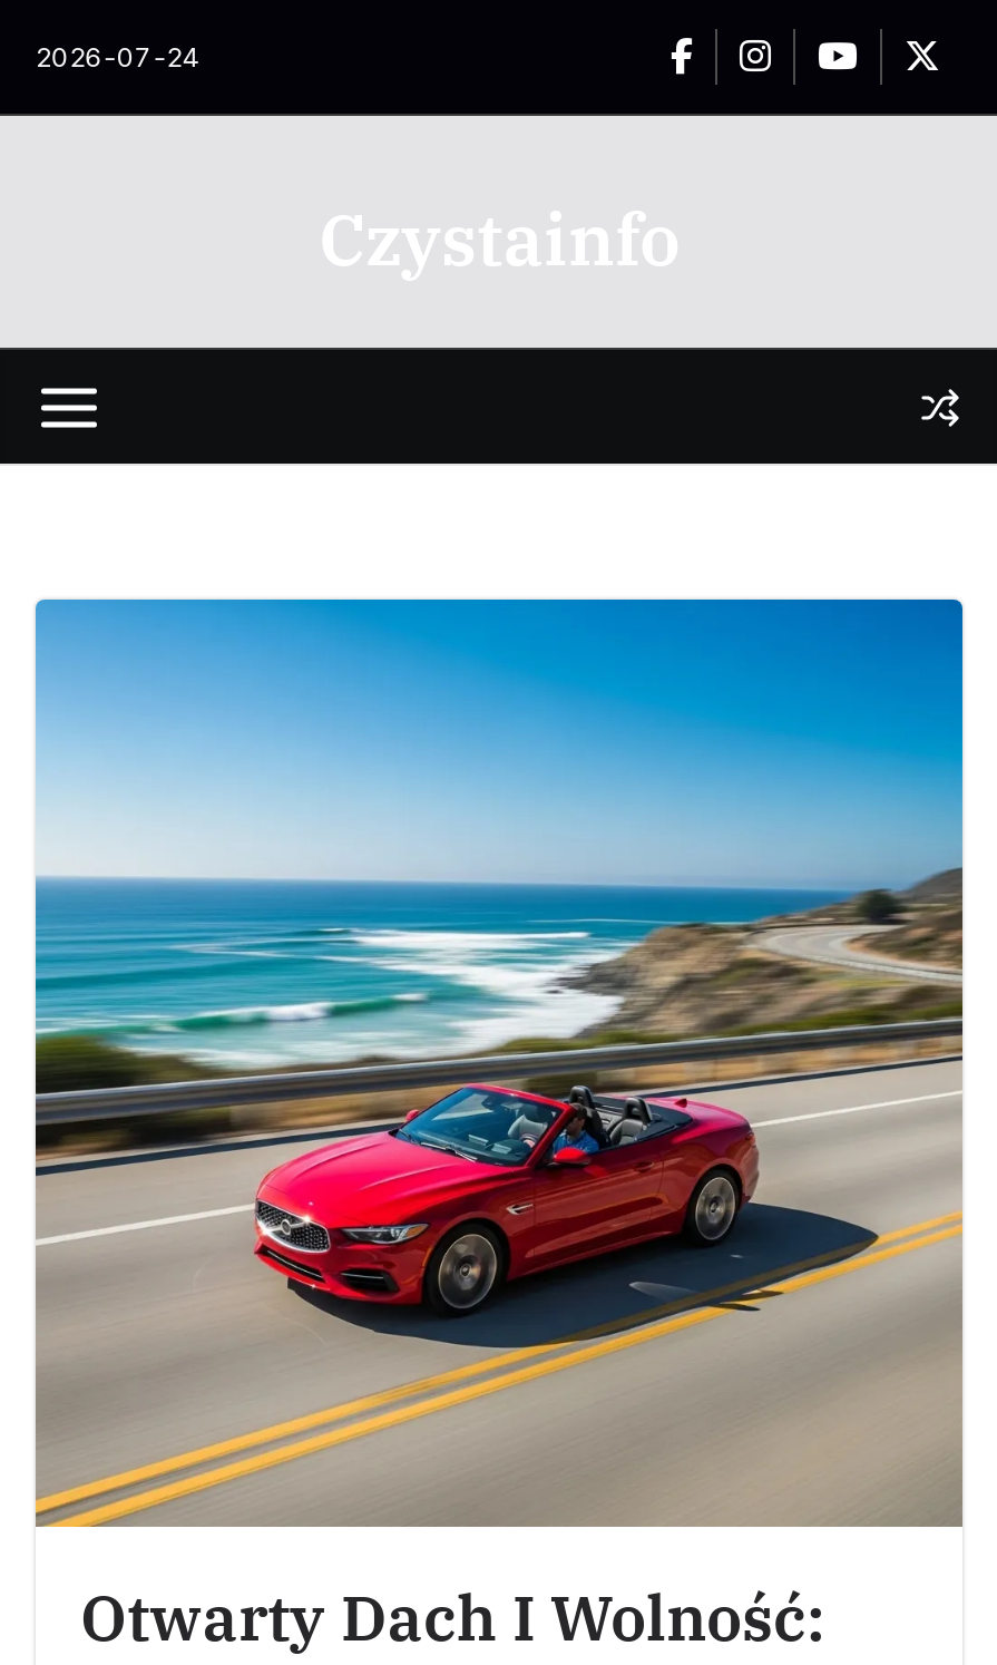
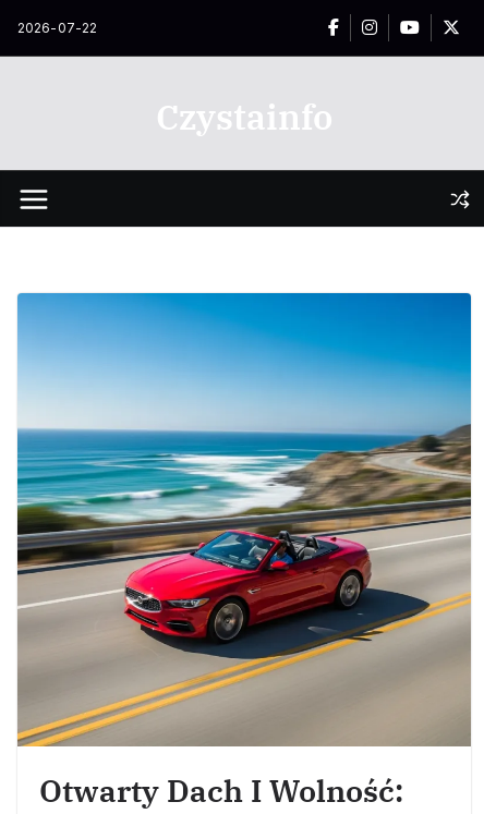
[36,40,201,74] 2026-07-24 -> [17,20,97,36] 2026-07-22

